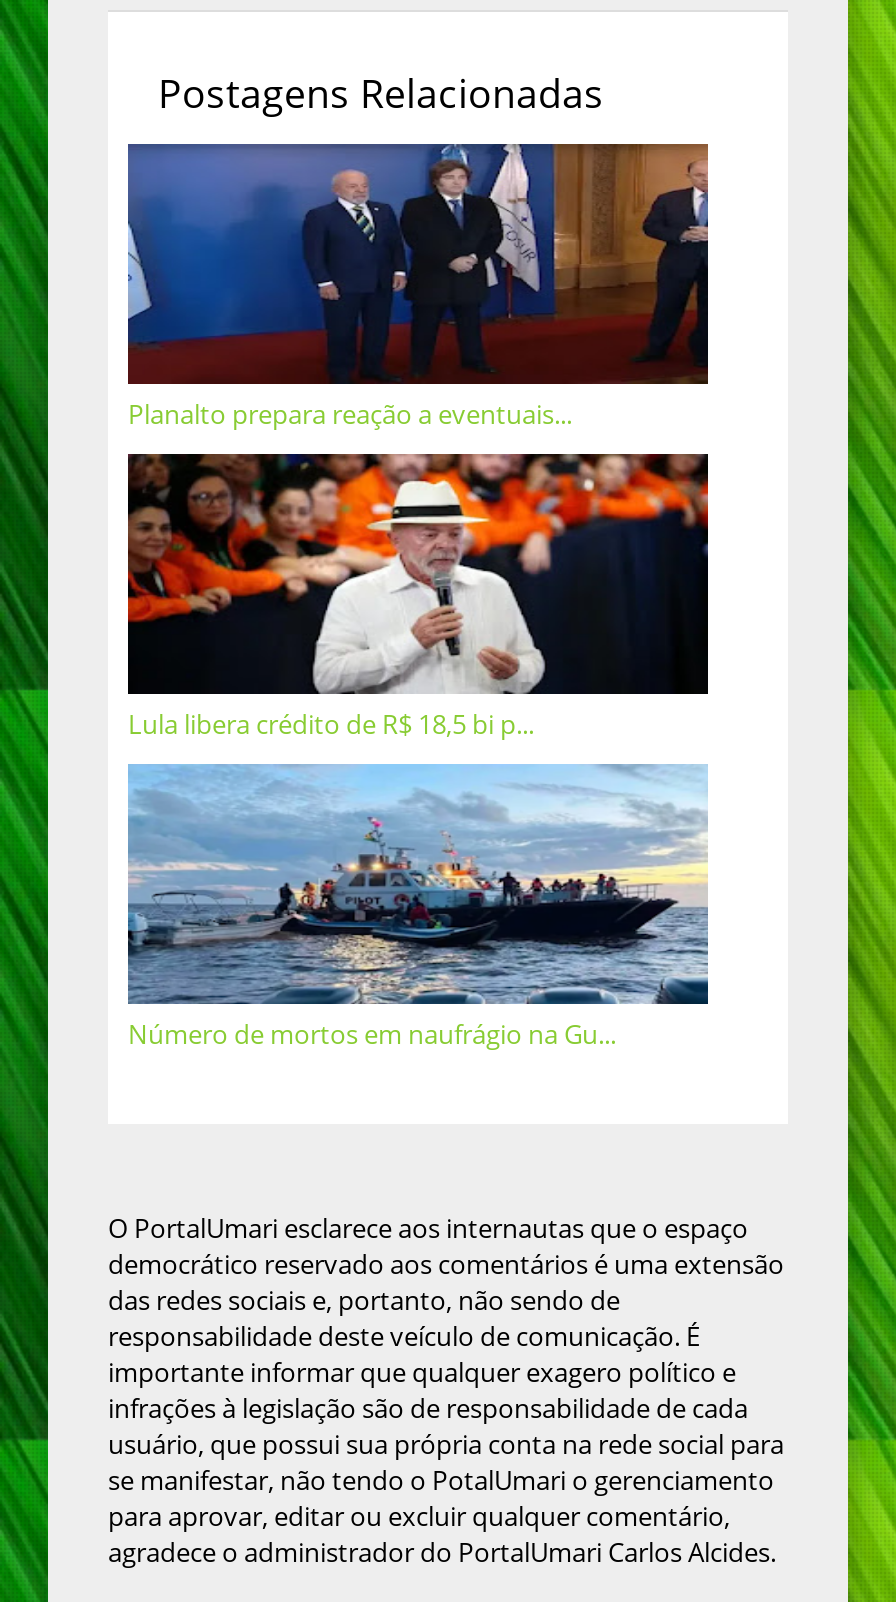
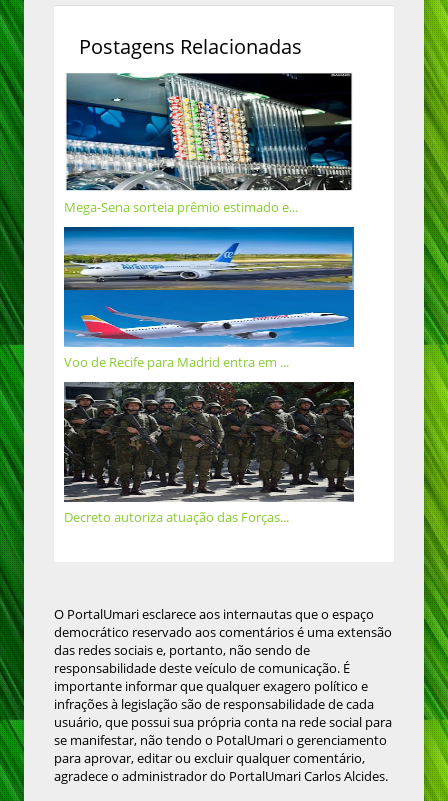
[126,142,710,433] [image] | Planalto prepara reação a eventuais... -> [64,72,354,216] [image] | Mega-Sena sorteia prêmio estimado e...
[126,452,710,743] [image] | Lula libera crédito de R$ 18,5 bi p... -> [63,226,355,371] [image] | Voo de Recife para Madrid entra em ...
[126,764,710,1053] [image] | Número de mortos em naufrágio na Gu... -> [63,381,355,526] [image] | Decreto autoriza atuação das Forças...

